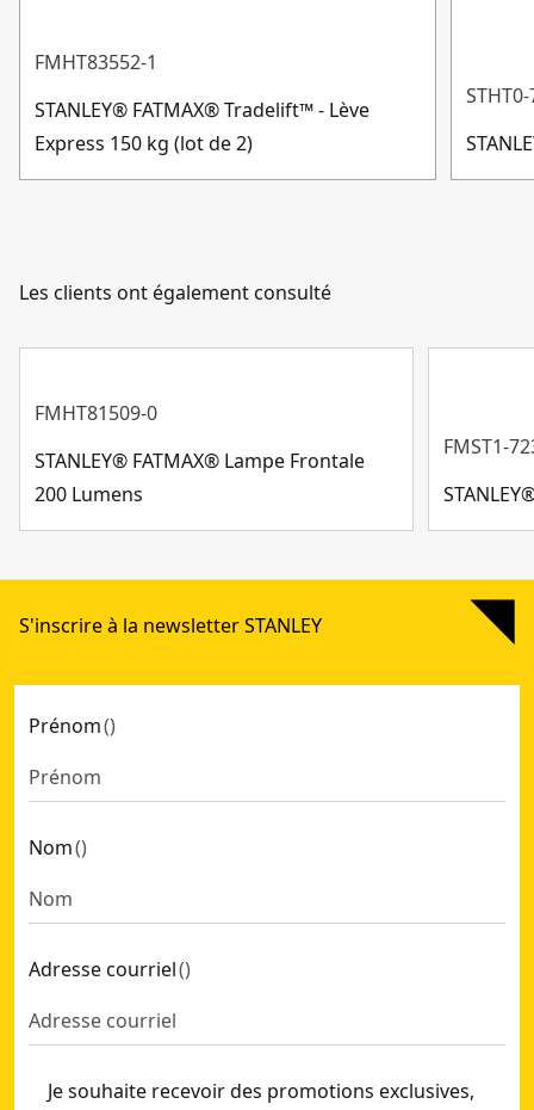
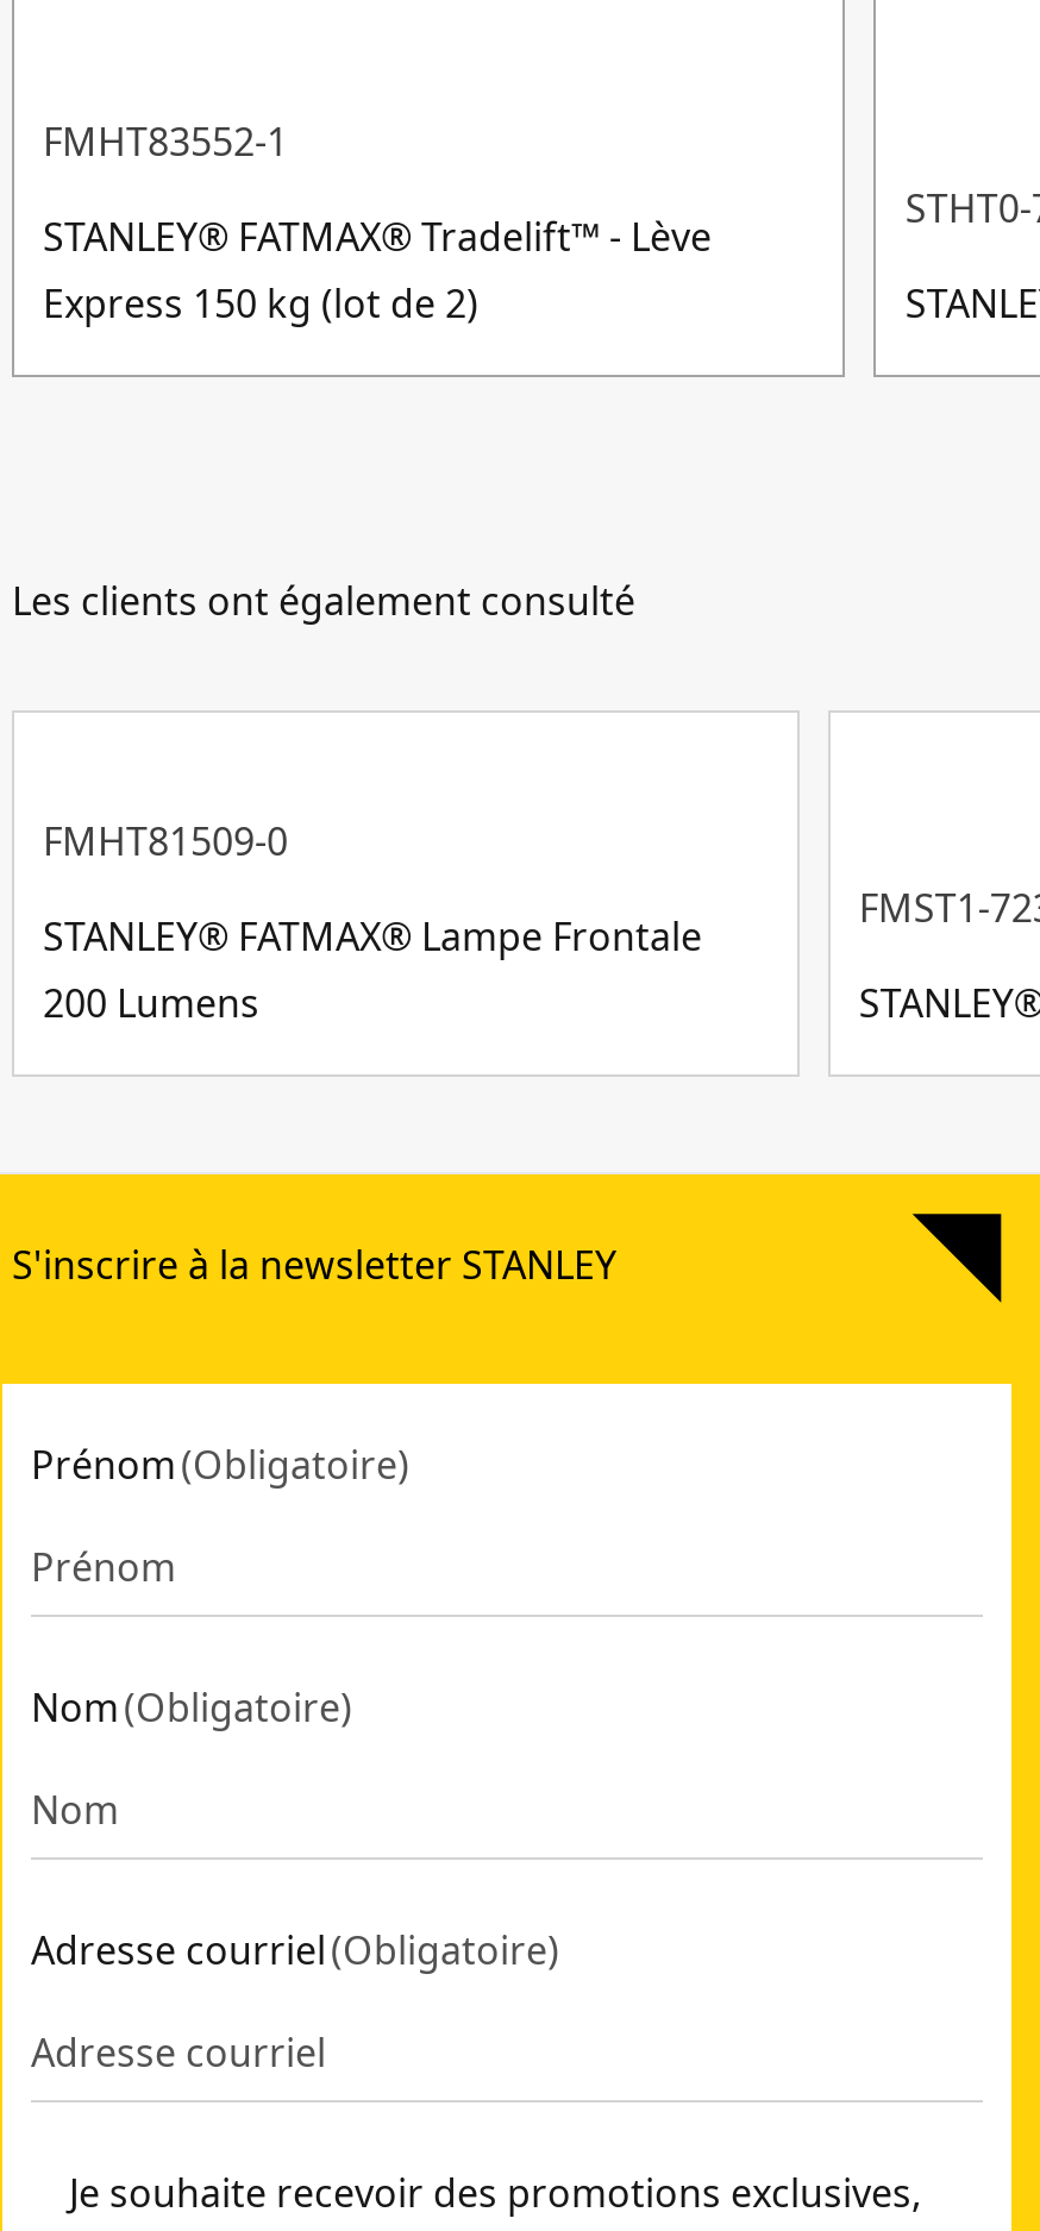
[29,713,116,739] Prénom () -> [31,1439,409,1491] Prénom (Obligatoire)
[29,834,87,861] Nom () -> [31,1681,352,1734] Nom (Obligatoire)
[29,956,191,982] Adresse courriel () -> [31,1924,559,1976] Adresse courriel (Obligatoire)

